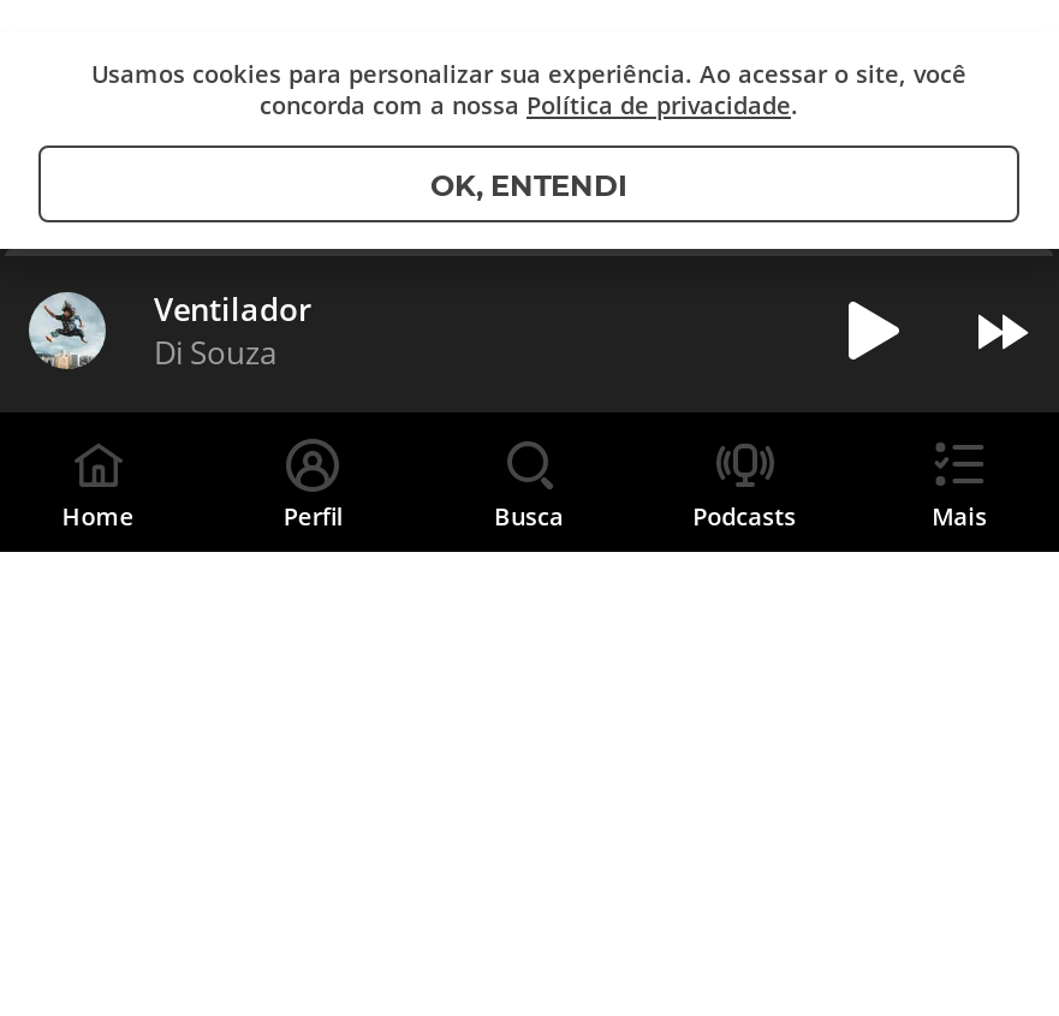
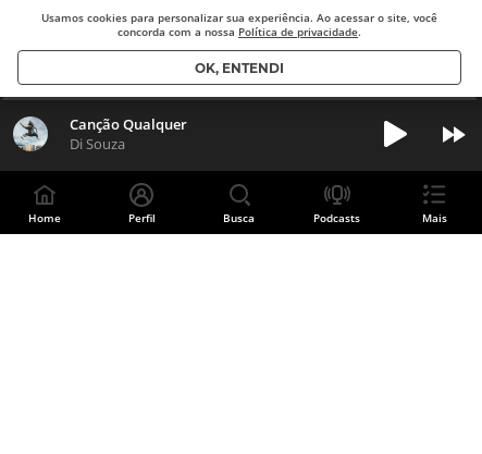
[154,287,313,331] Ventilador -> [70,114,187,134] Canção Qualquer

